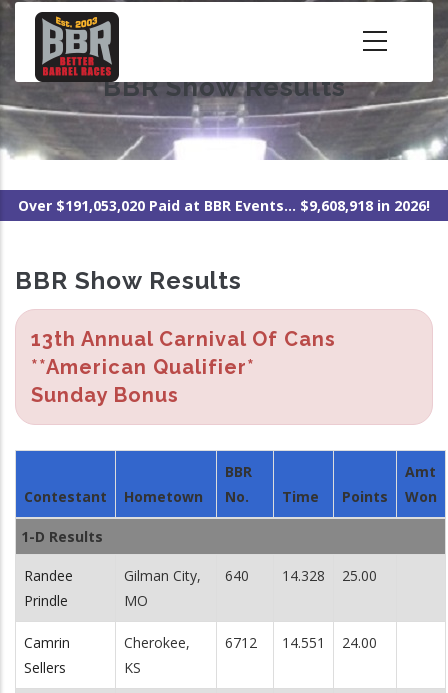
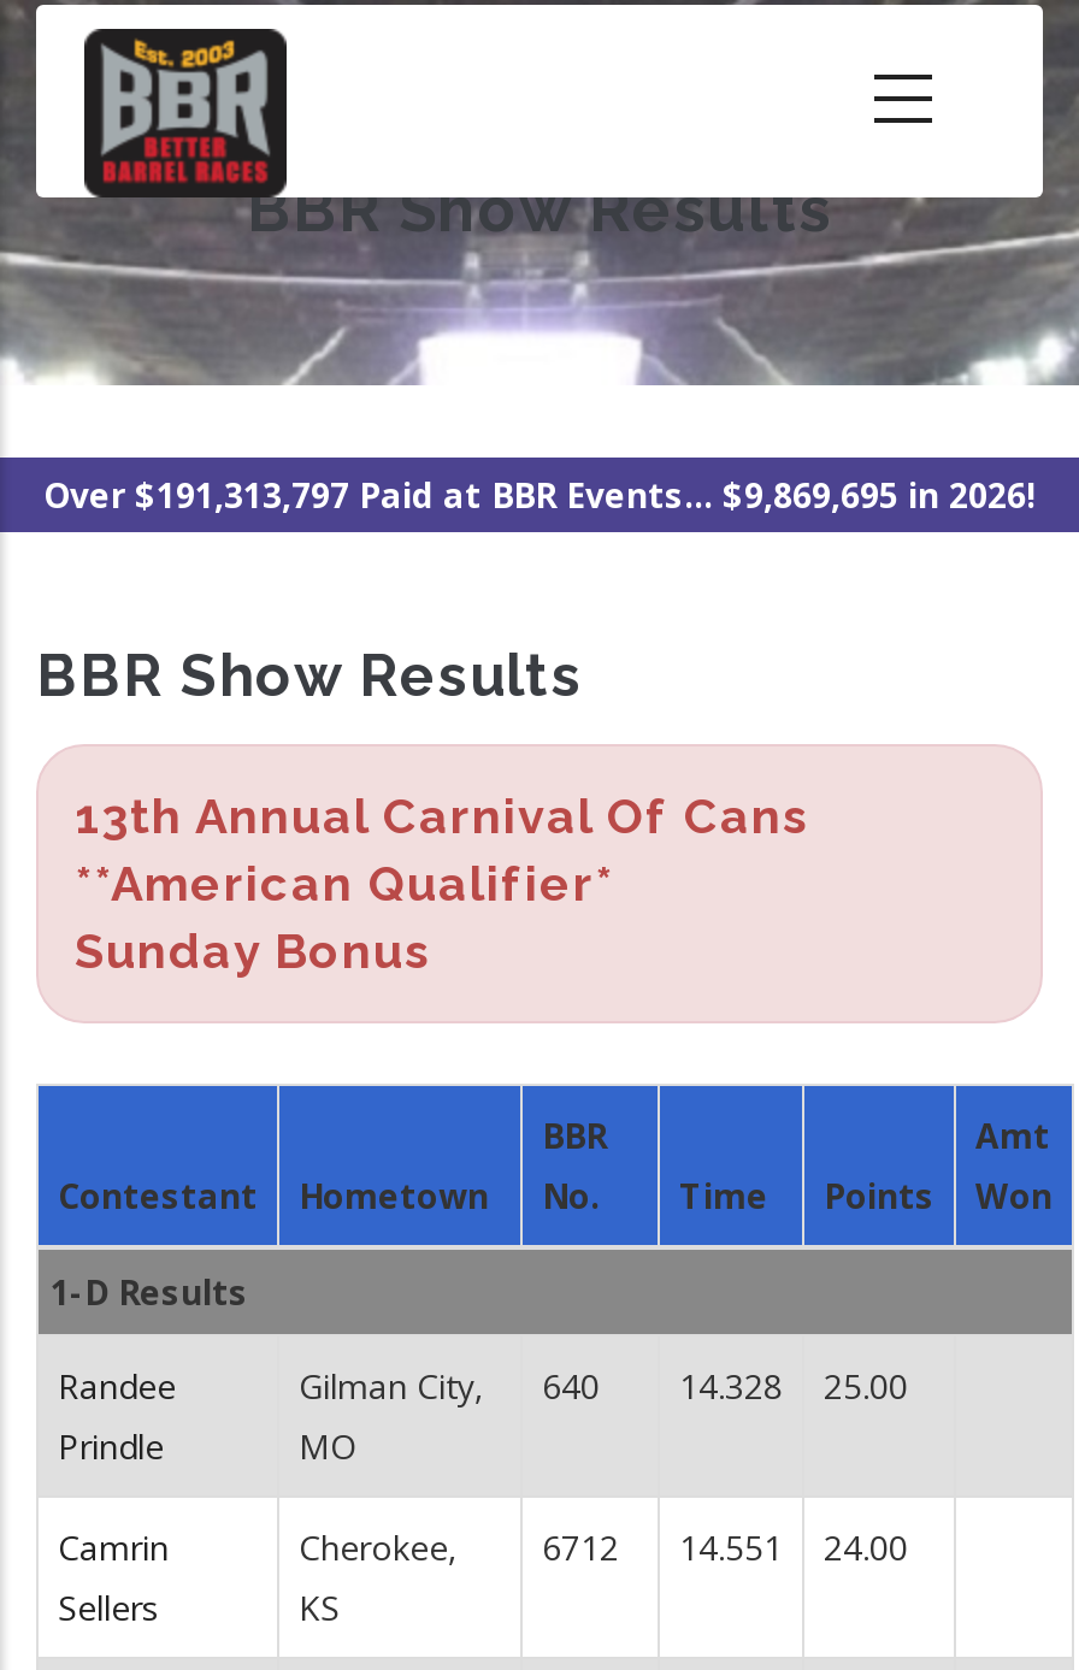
[18,196,430,215] Over $191,053,020 Paid at BBR Events... $9,608,918 in 2026! -> [43,472,1036,518] Over $191,313,797 Paid at BBR Events... $9,869,695 in 2026!

